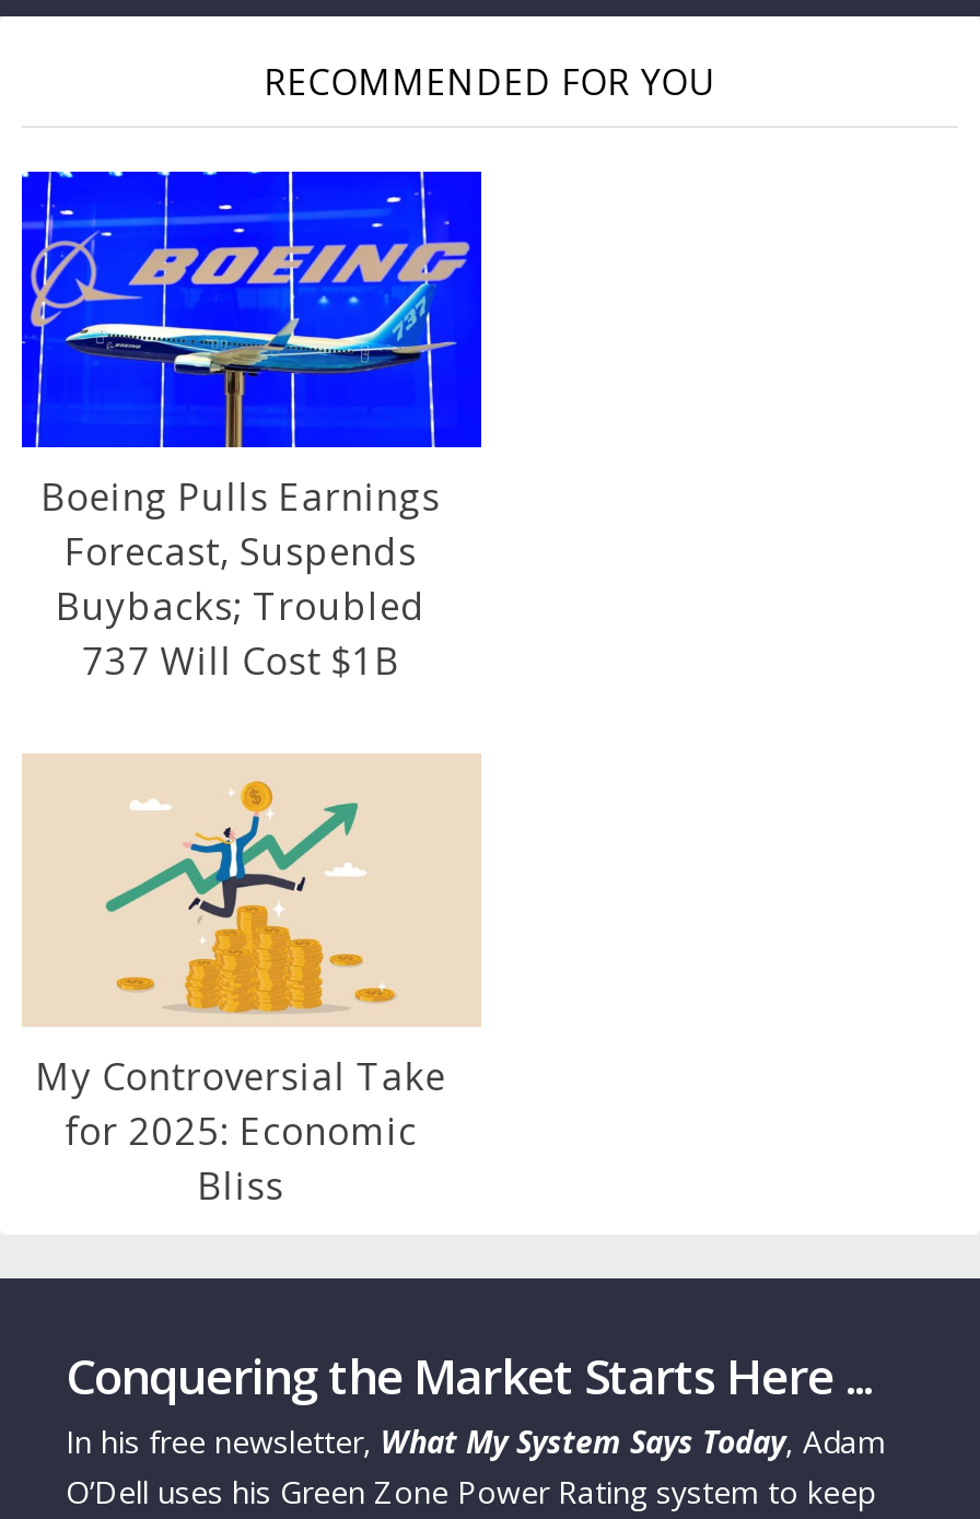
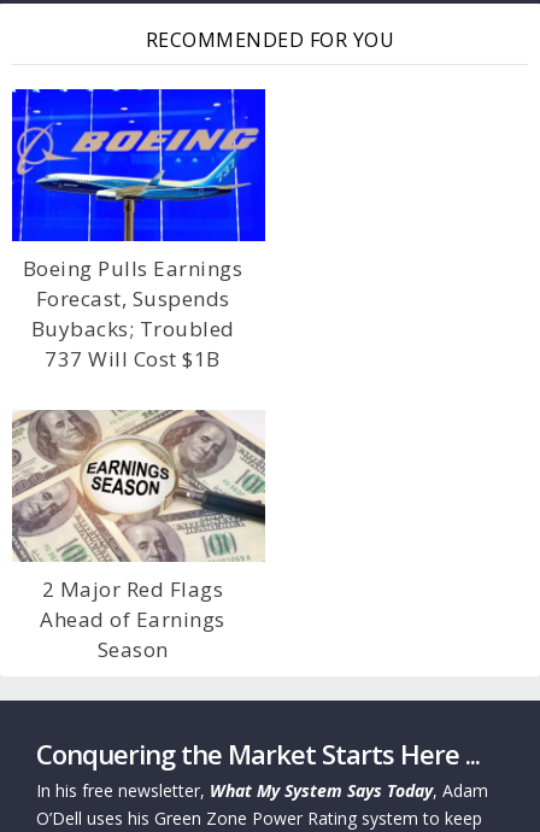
[22,756,481,1211] [image] | My Controversial Take | for 2025: Economic | Bliss -> [11,409,266,663] [image] | 2 Major Red Flags | Ahead of Earnings | Season

